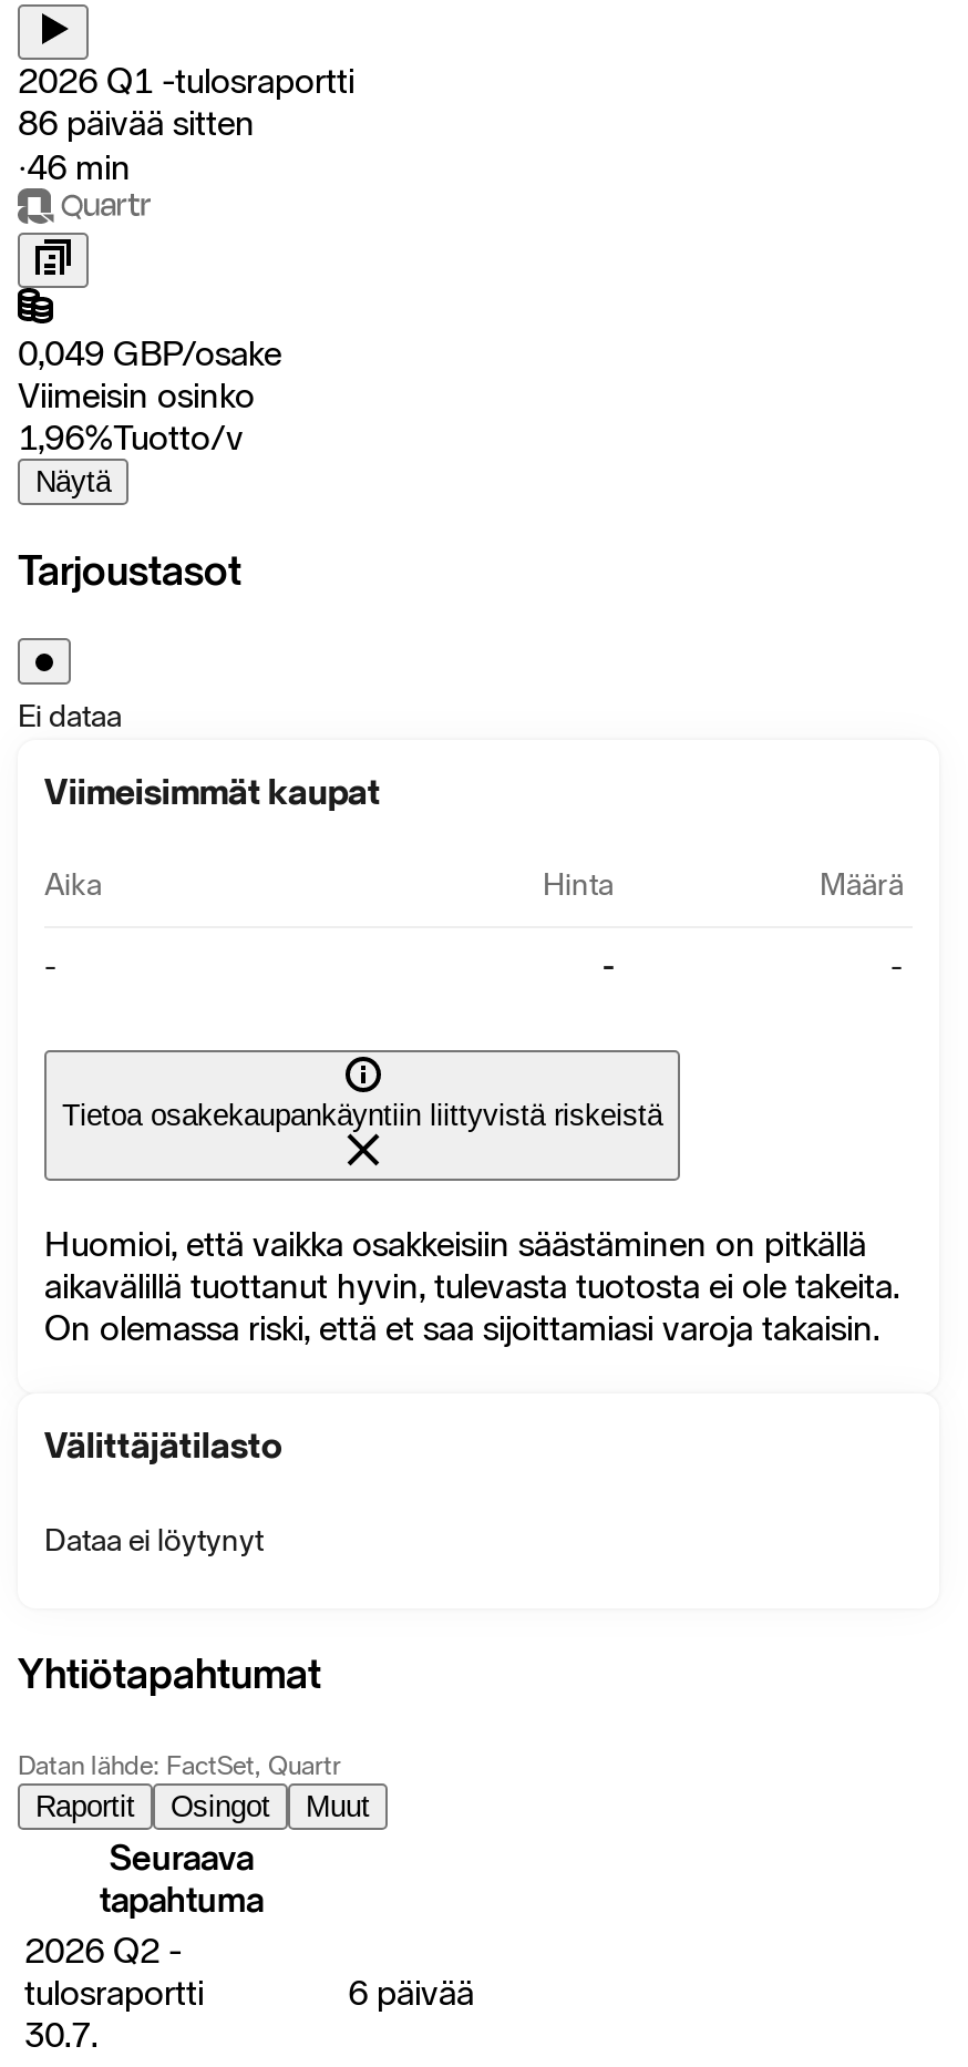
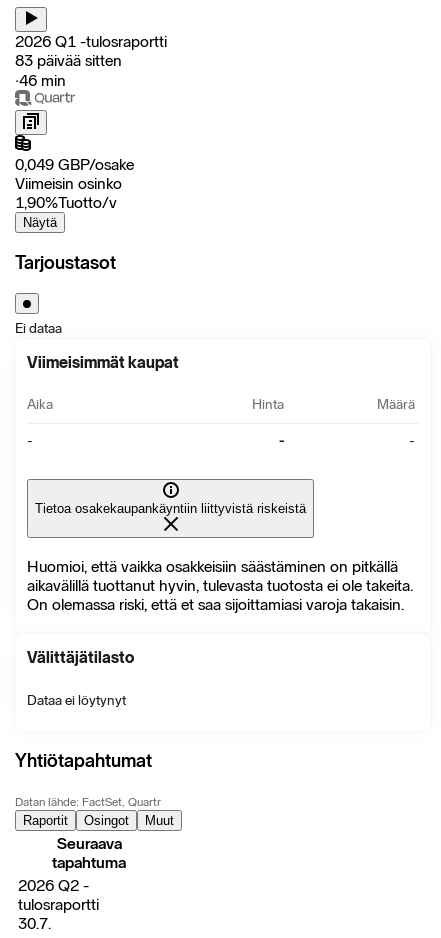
[18,101,255,144] 86 päivää sitten -> [15,51,122,70] 83 päivää sitten
[18,416,244,458] 1,96%Tuotto/v -> [15,193,117,212] 1,90%Tuotto/v
[348,1972,474,2014] 6 päivää -> none

